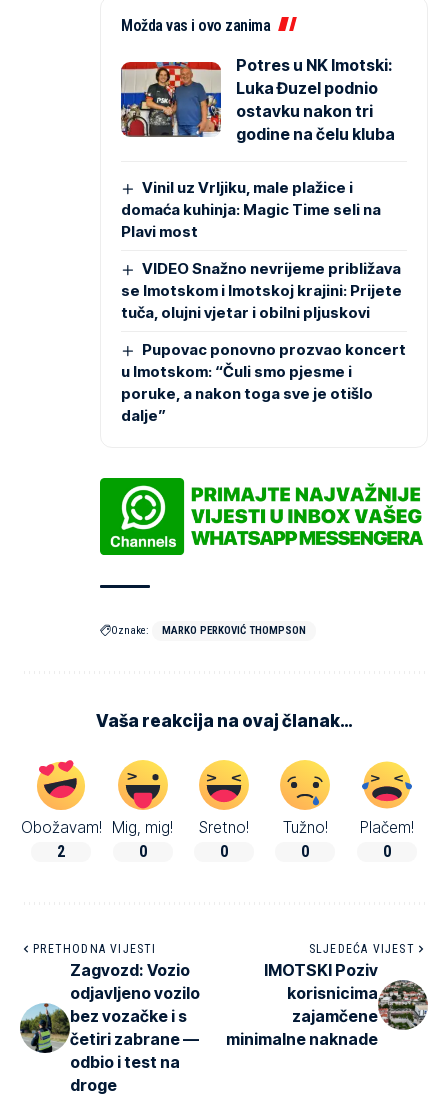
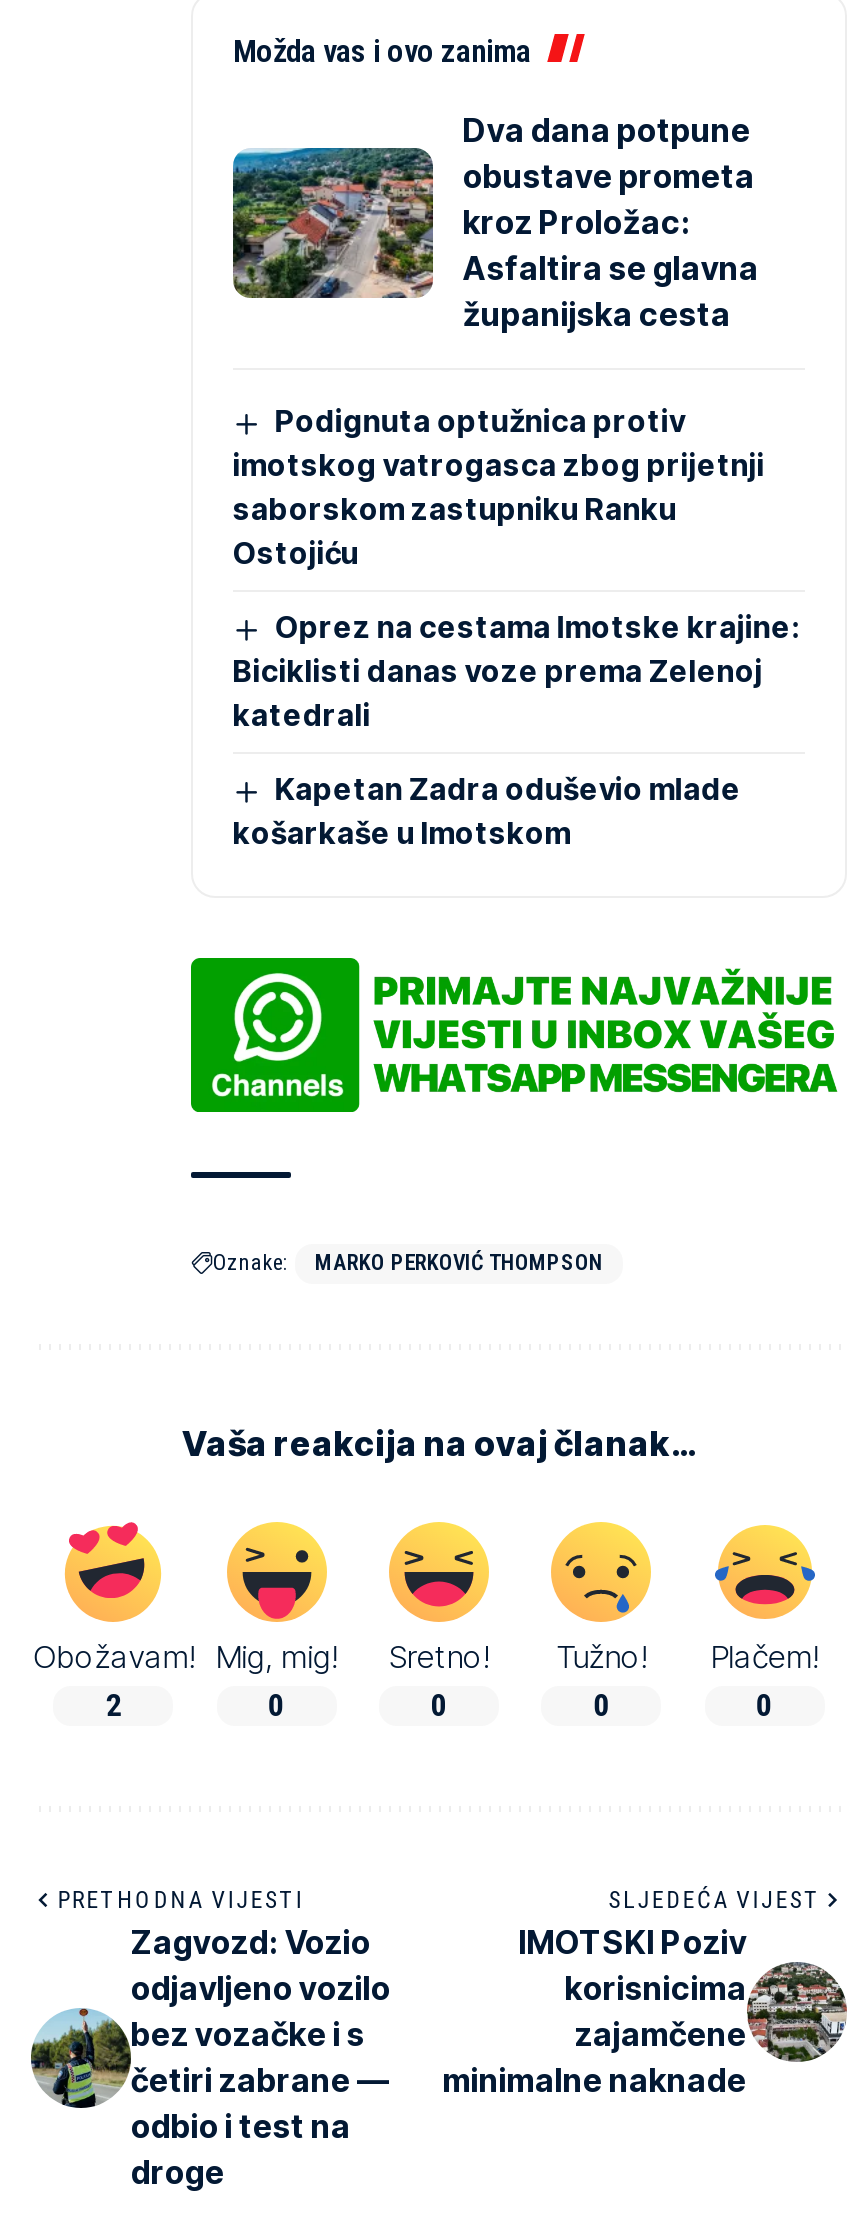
[120,55,395,148] [image] | Potres u NK Imotski: | Luka Đuzel podnio | ostavku nakon tri | godine na čelu kluba -> [231,110,759,334] [image] | Dva dana potpune | obustave prometa | kroz Proložac: | Asfaltira se glavna | županijska cesta
[121,178,381,241] Vinil uz Vrljiku, male plažice i | domaća kuhinja: Magic Time seli na | Plavi most -> [233,402,765,572] Podignuta optužnica protiv | imotskog vatrogasca zbog prijetnji | saborskom zastupniku Ranku | Ostojiću
[121,259,402,322] VIDEO Snažno nevrijeme približava | se Imotskom i Imotskoj krajini: Prijete | tuča, olujni vjetar i obilni pljuskovi -> [233,608,799,734] Oprez na cestama Imotske krajine: | Biciklisti danas voze prema Zelenoj | katedrali
[121,340,406,425] Pupovac ponovno prozvao koncert | u Imotskom: “Čuli smo pjesme i | poruke, a nakon toga sve je otišlo | dalje” -> [233,770,741,852] Kapetan Zadra oduševio mlade | košarkaše u Imotskom

